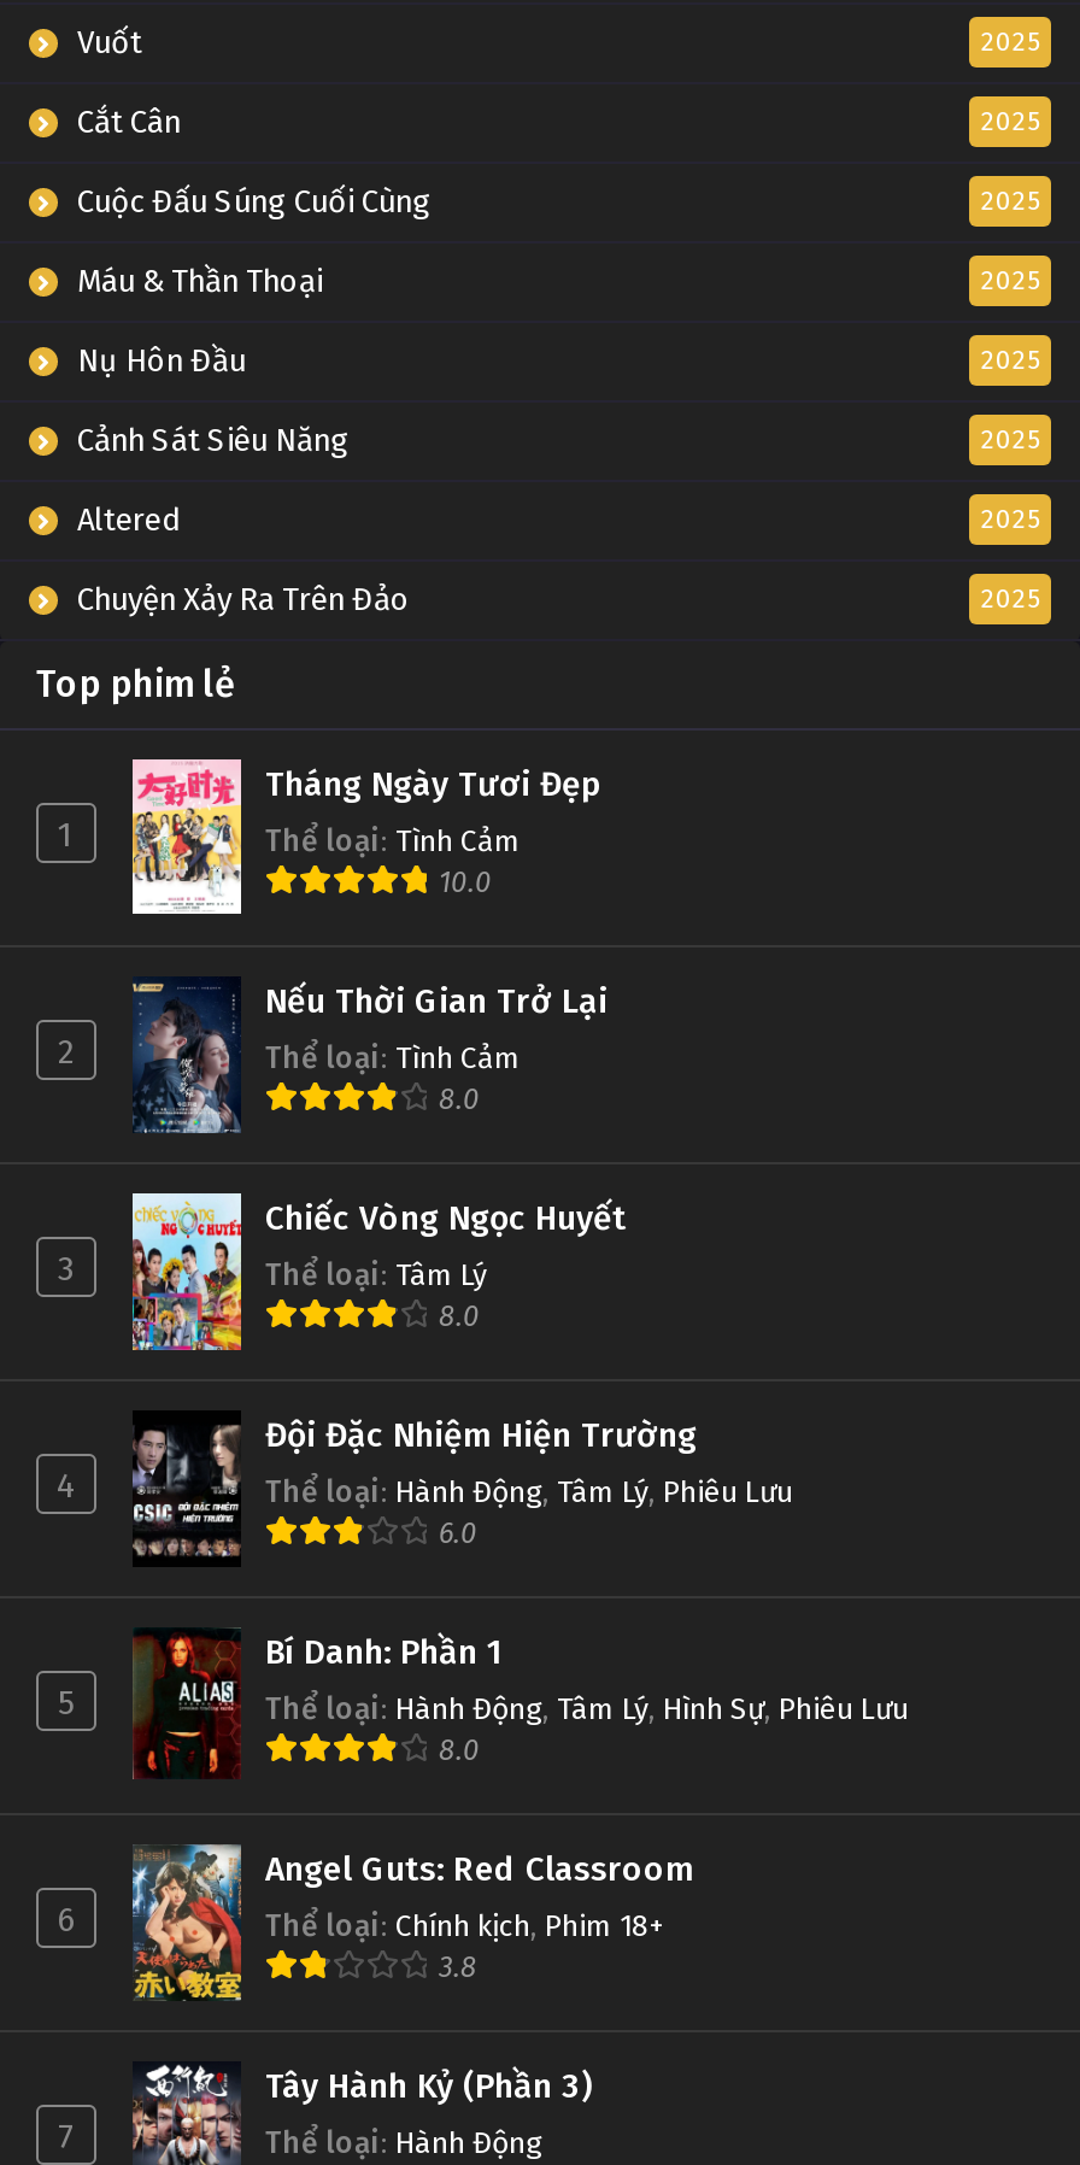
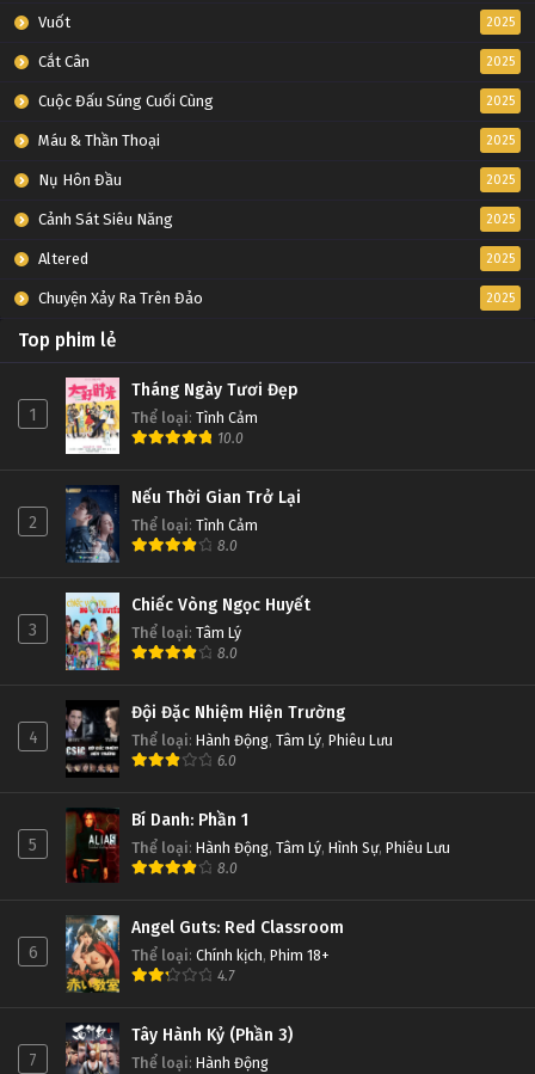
[439,1951,477,1984] 3.8 -> [217,968,234,985] 4.7

